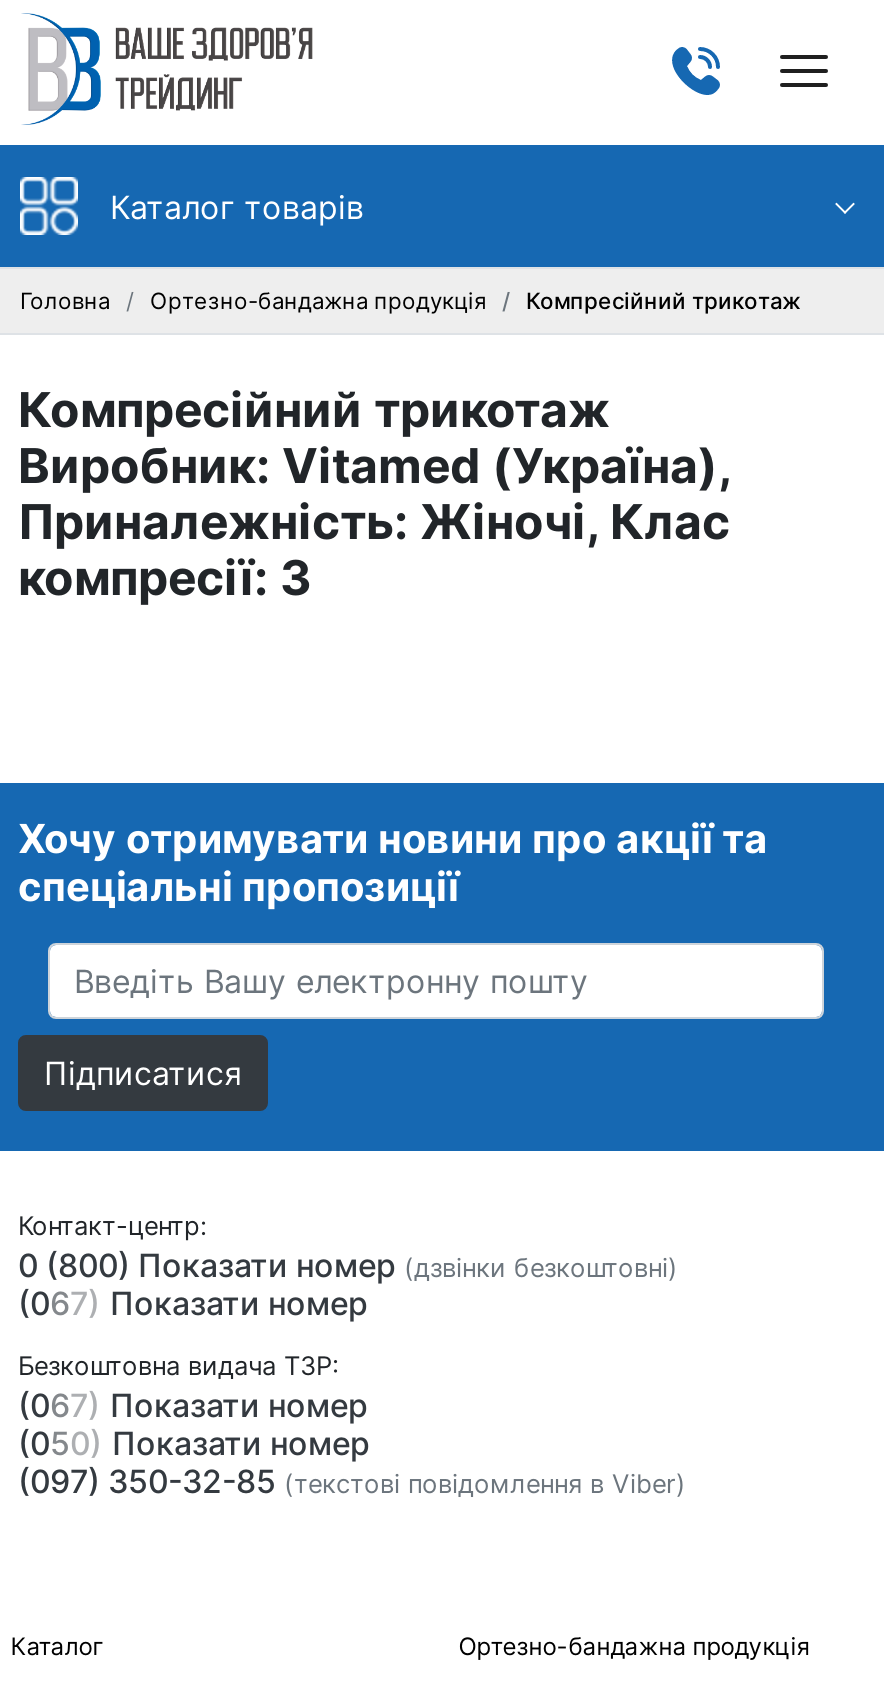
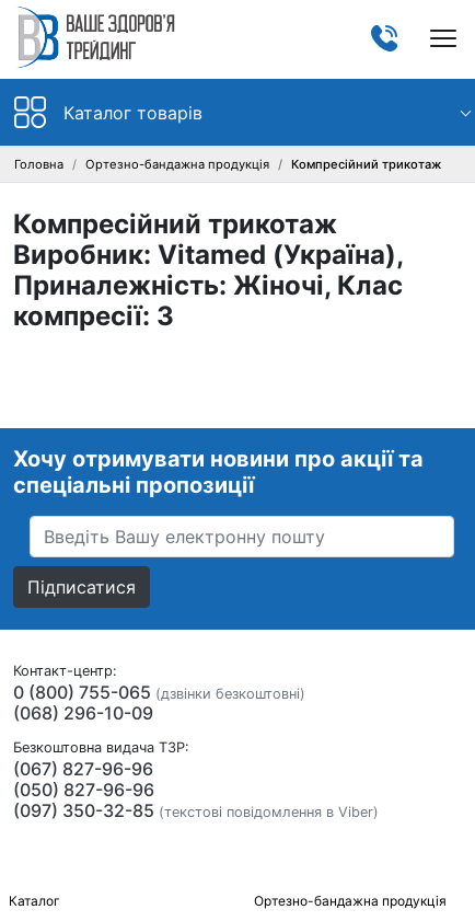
[18,1245,678,1323] 0 (800) Показати номер (дзвінки безкоштовні) | (067) Показати номер -> [13,681,305,724] 0 (800) 755-065 (дзвінки безкоштовні) | (068) 296-10-09
[18,1385,370,1463] (067) Показати номер | (050) Показати номер -> [13,758,154,801] (067) 827-96-96 | (050) 827-96-96

